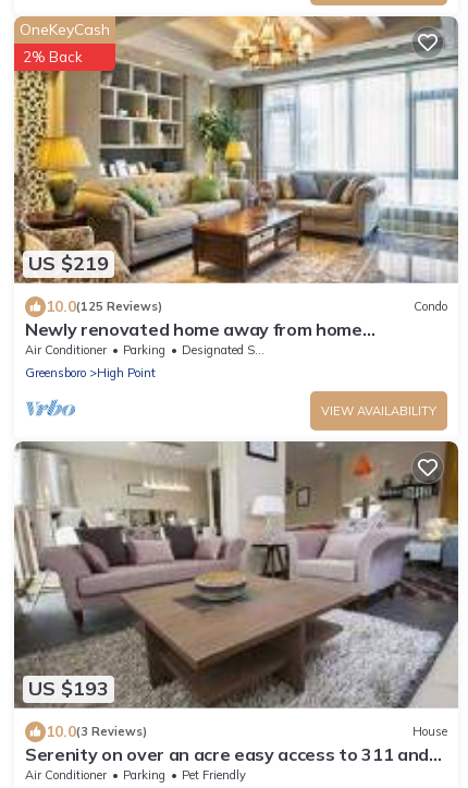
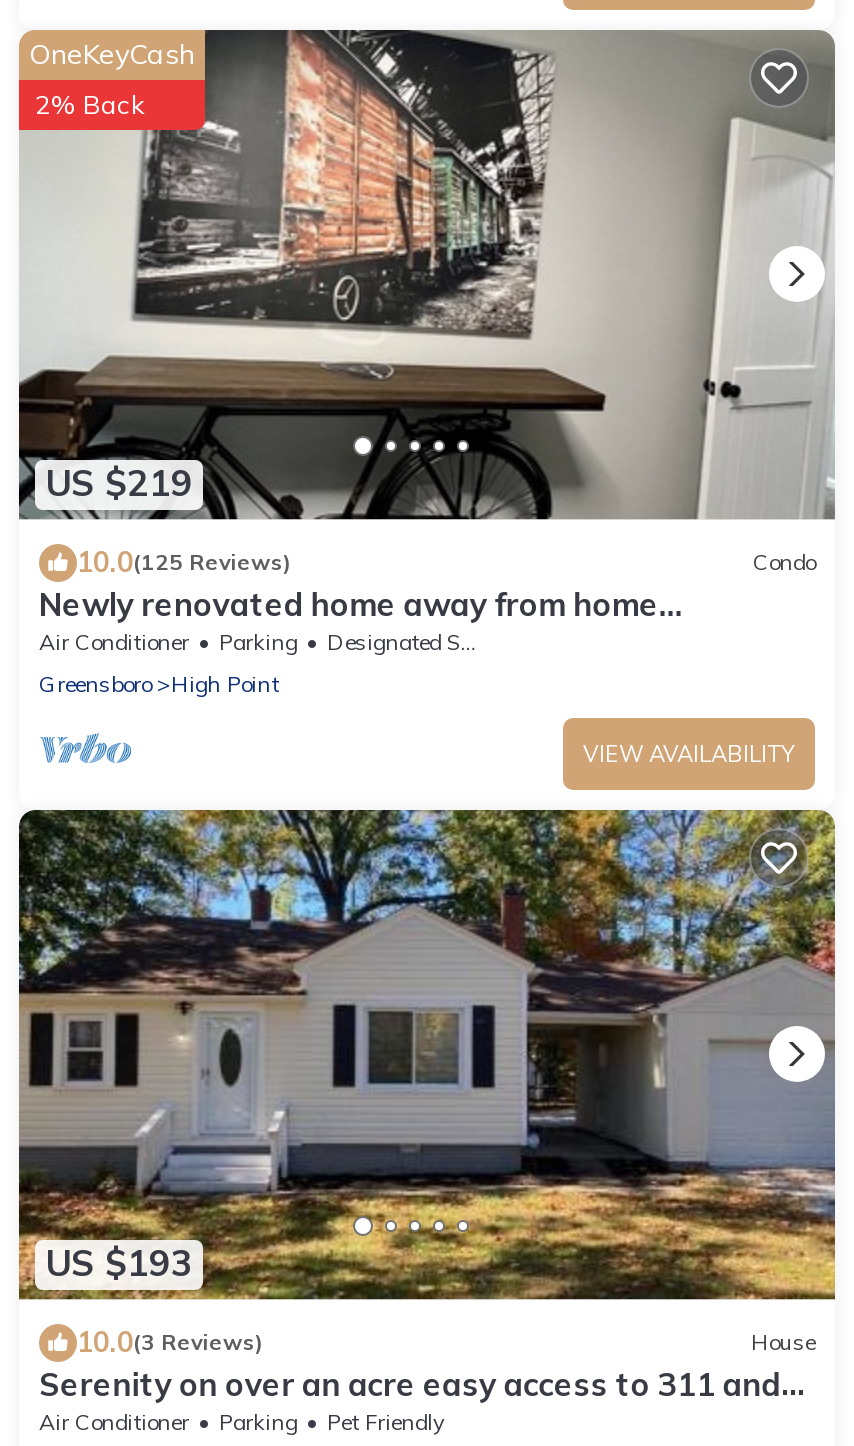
[13,15,458,284] [image] -> [17,28,835,522] [image]
[13,440,459,708] [image] -> [17,808,837,1300] [image]

